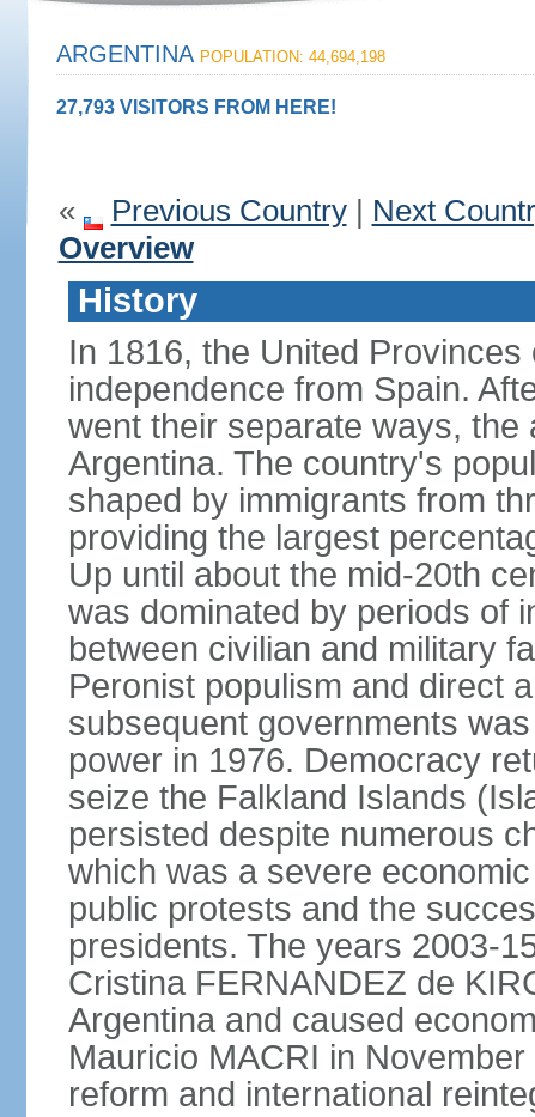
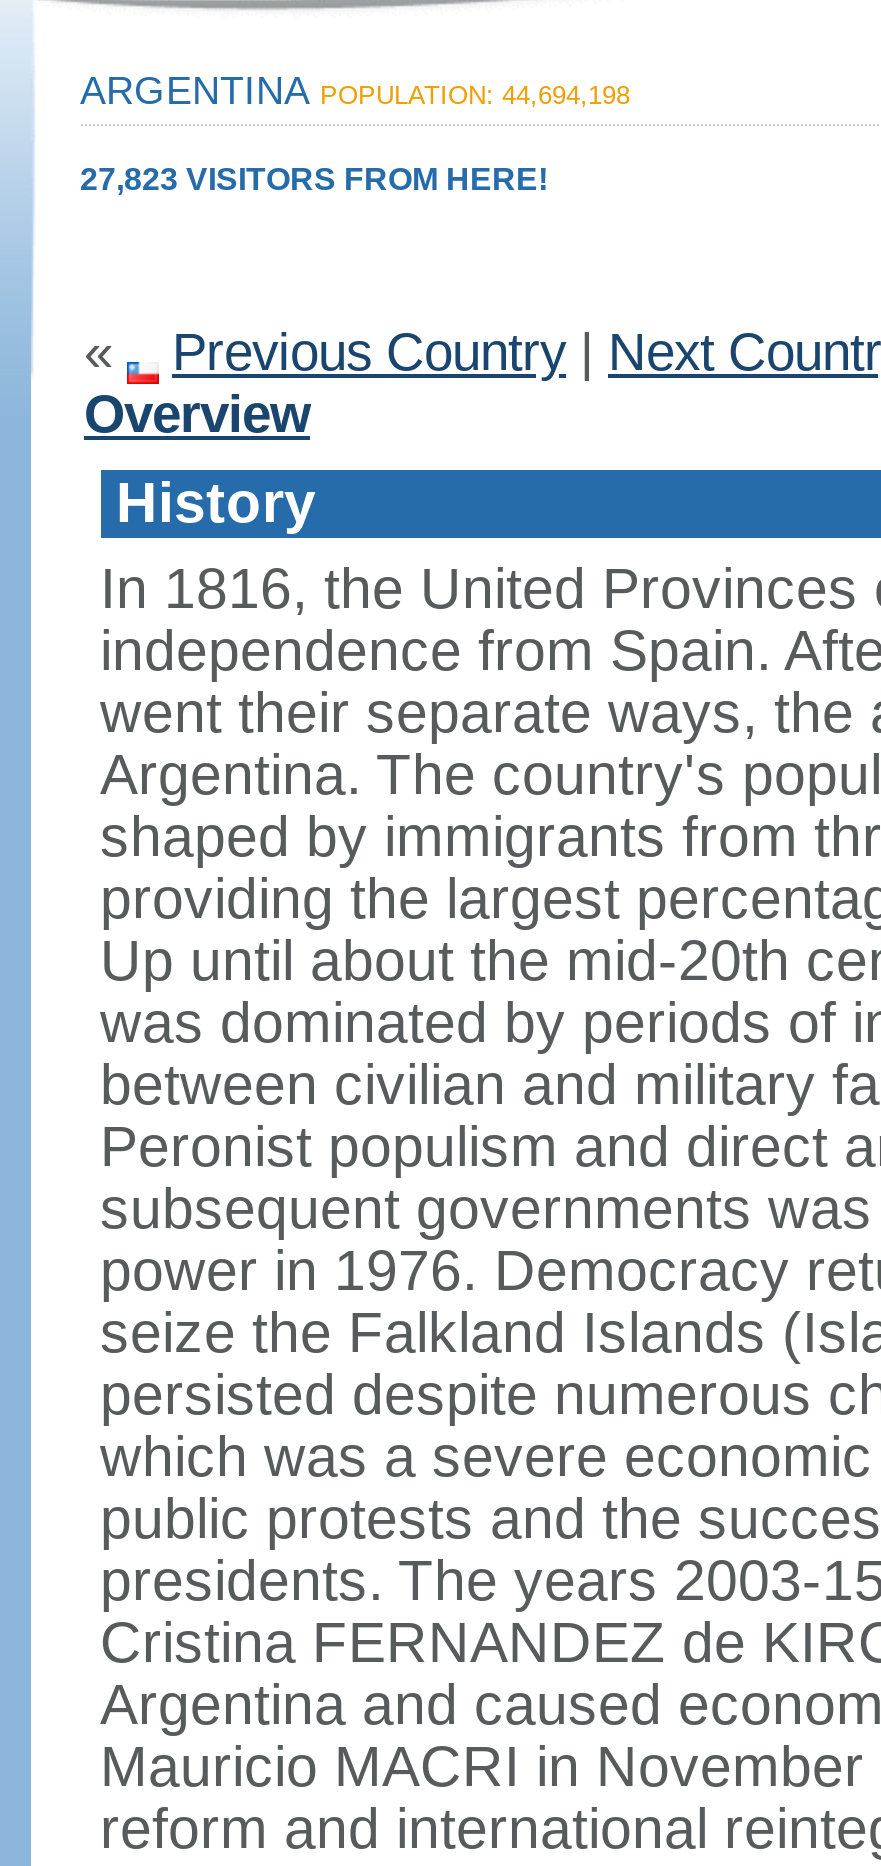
[56,97,336,117] 27,793 VISITORS FROM HERE! -> [80,162,548,196] 27,823 VISITORS FROM HERE!

